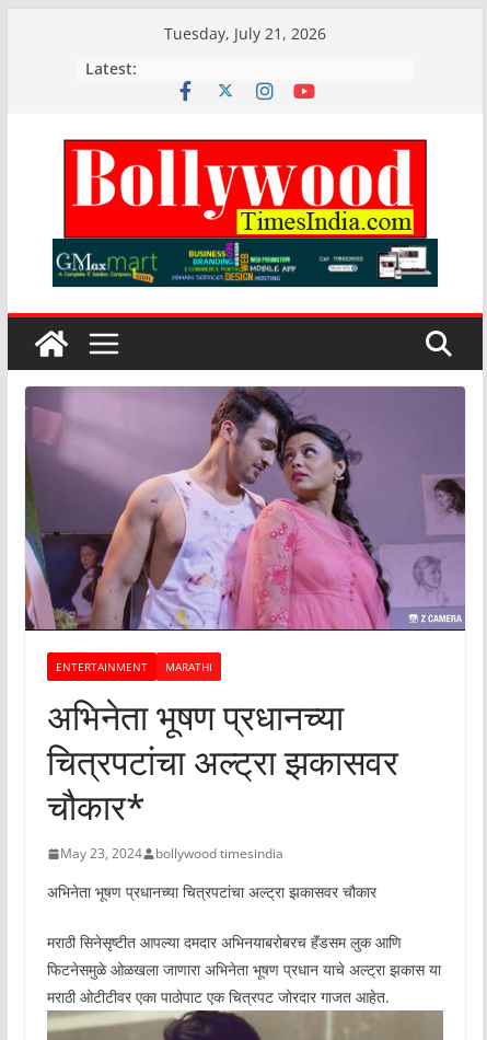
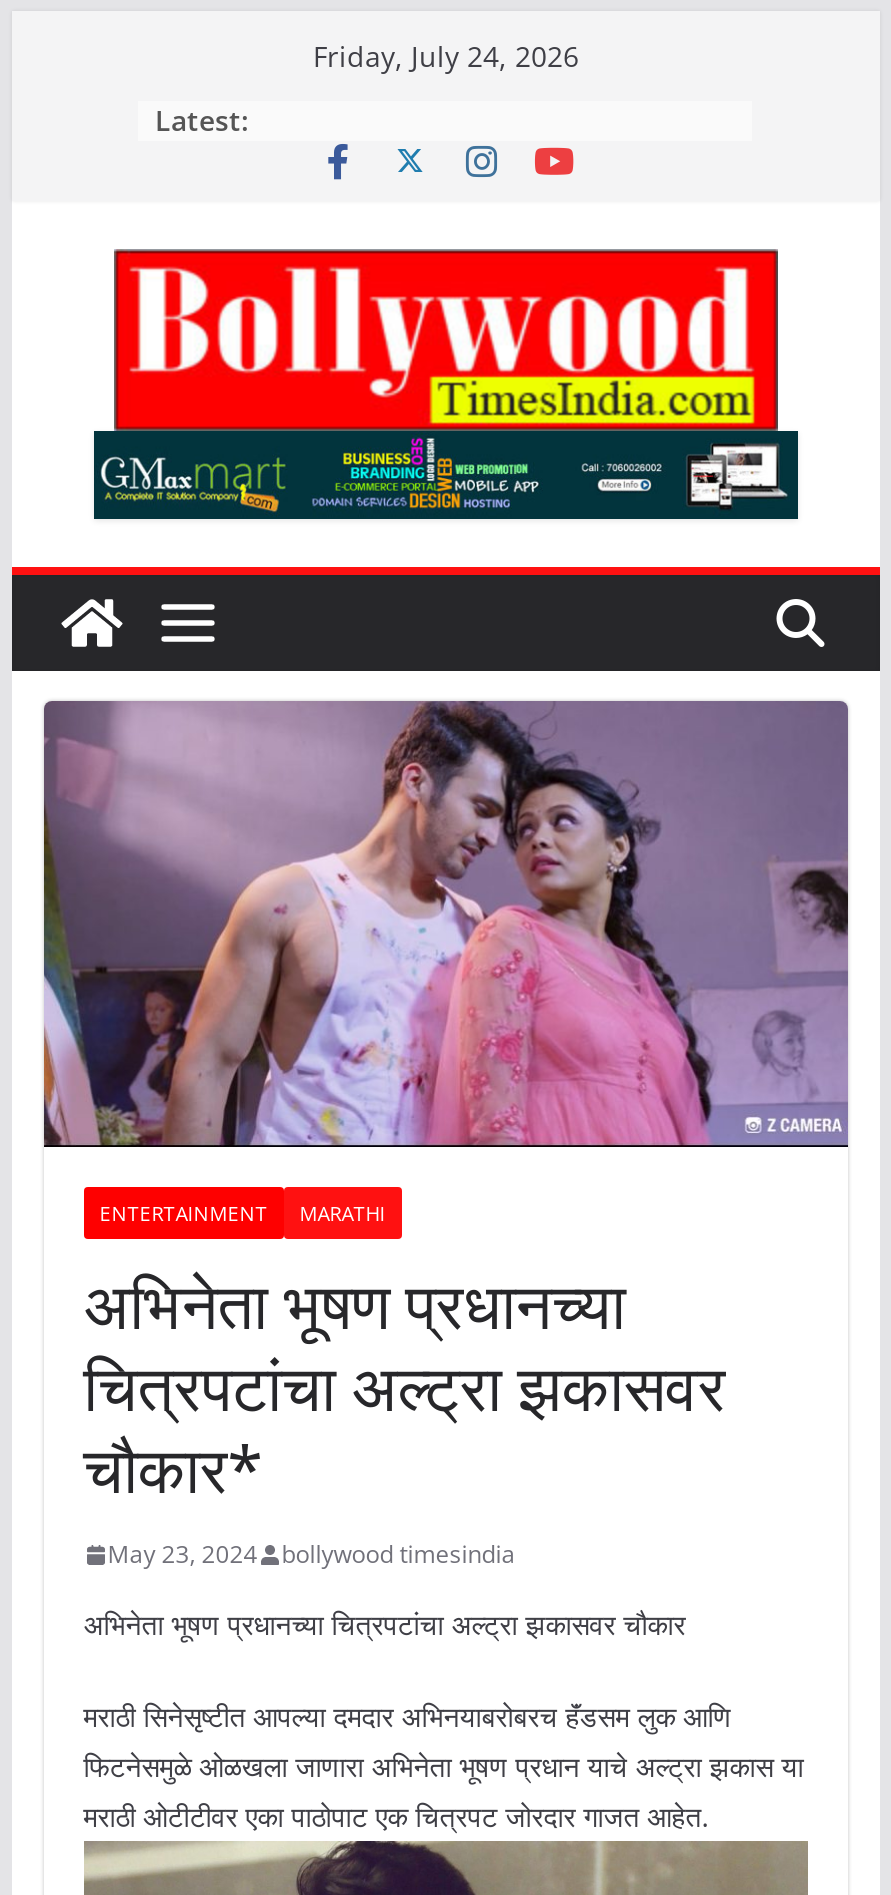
[164,23,326,44] Tuesday, July 21, 2026 -> [313,37,579,75] Friday, July 24, 2026

